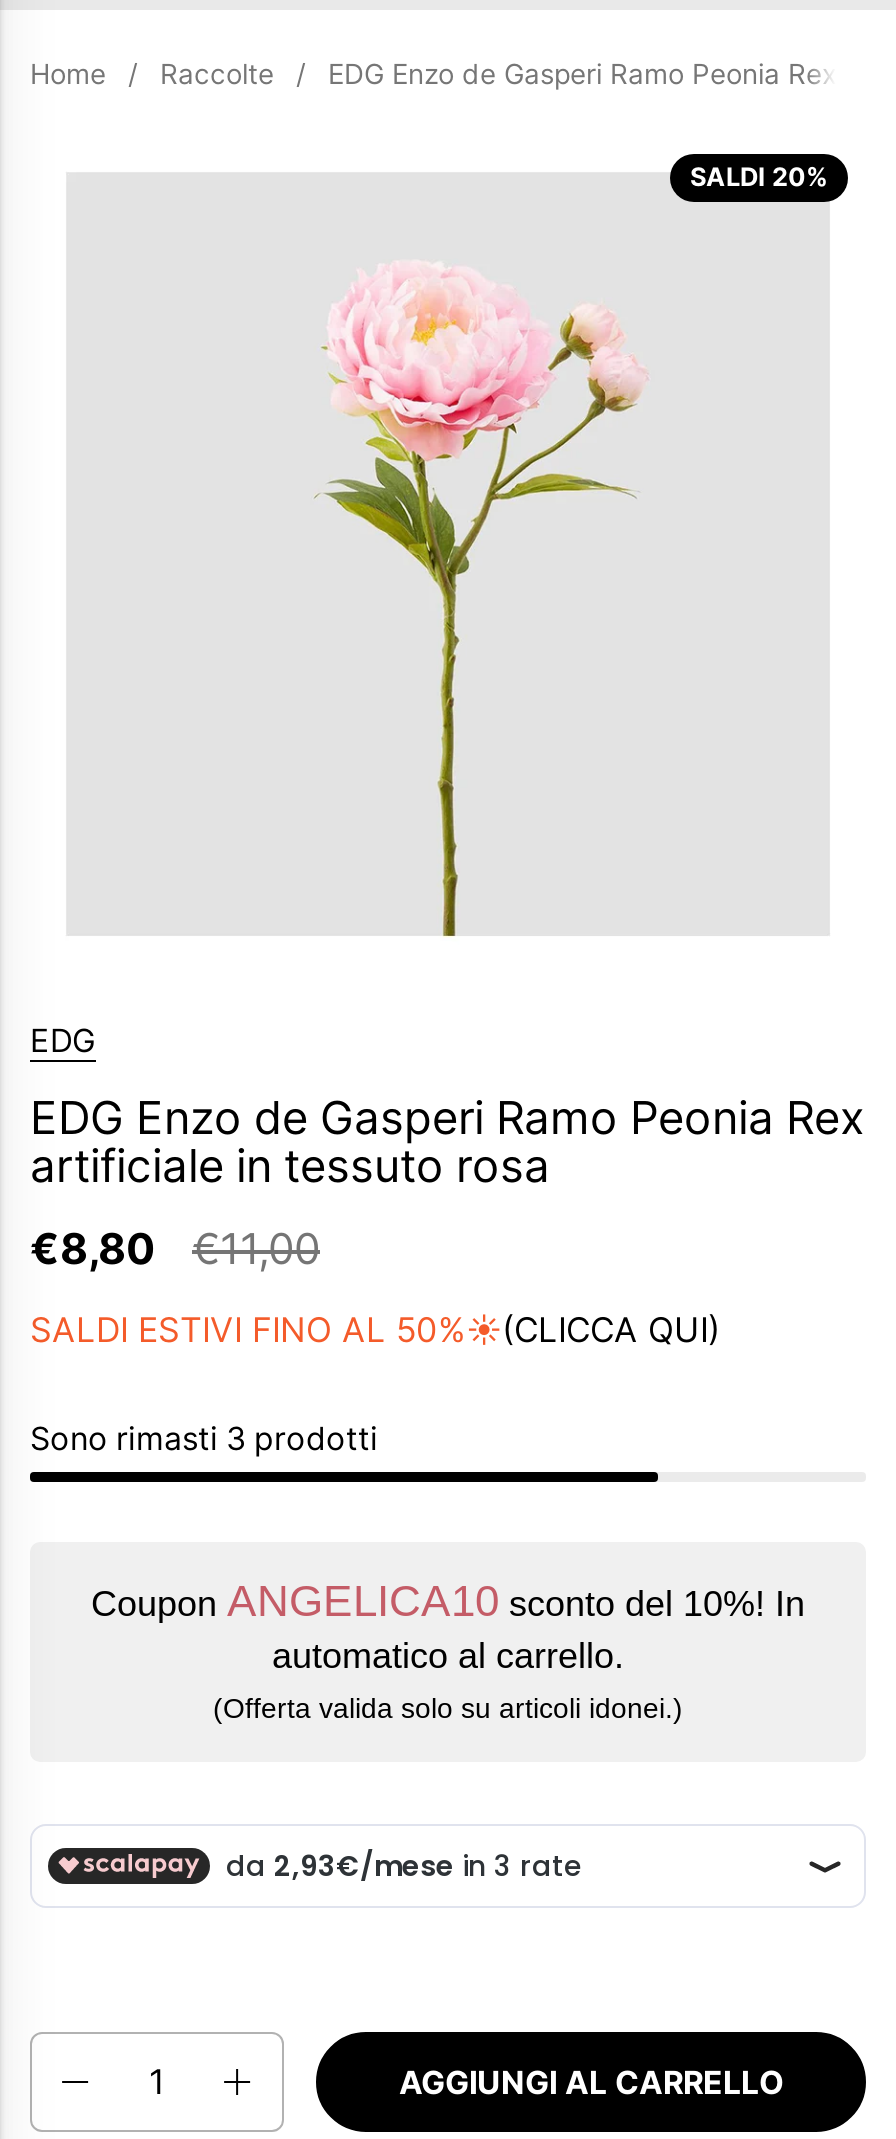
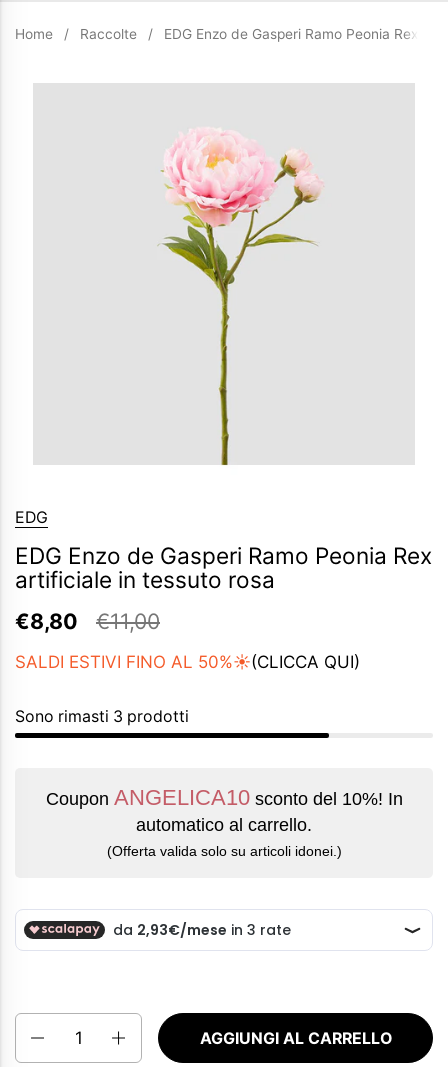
[690,162,828,192] SALDI 20% -> none

